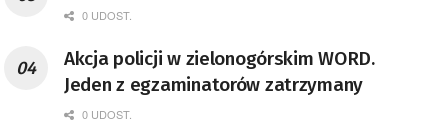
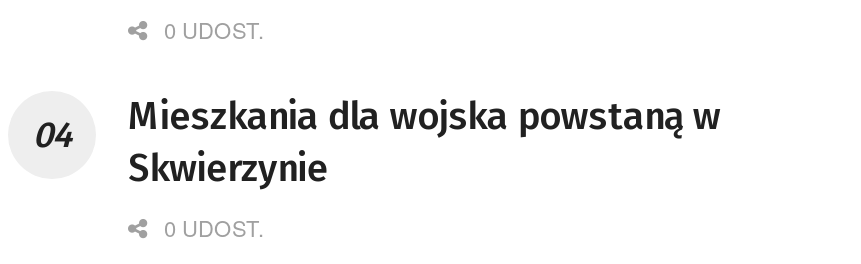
[64,47,375,96] Akcja policji w zielonogórskim WORD. | Jeden z egzaminatorów zatrzymany -> [128,93,720,191] Mieszkania dla wojska powstaną w | Skwierzynie

